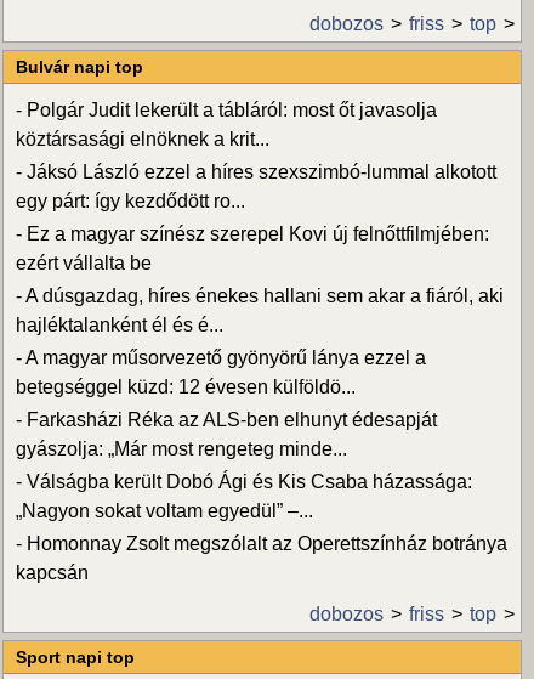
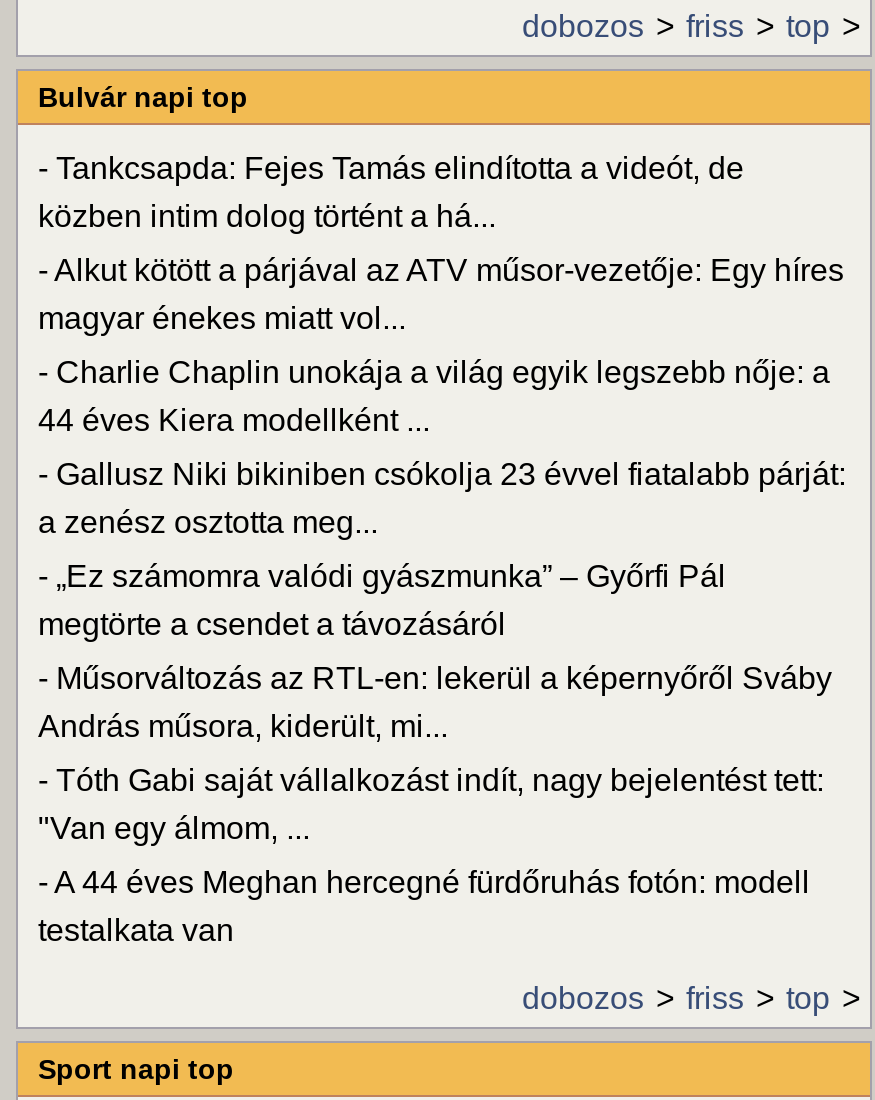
[16,100,437,149] - Polgár Judit lekerült a tábláról: most őt javasolja | köztársasági elnöknek a krit... -> [38,151,744,233] - Tankcsapda: Fejes Tamás elindította a videót, de | közben intim dolog történt a há...
[16,162,496,211] - Jáksó László ezzel a híres szexszimbó-lummal alkotott | egy párt: így kezdődött ro... -> [38,253,844,335] - Alkut kötött a párjával az ATV műsor-vezetője: Egy híres | magyar énekes miatt vol...
[16,223,489,273] - Ez a magyar színész szerepel Kovi új felnőttfilmjében: | ezért vállalta be -> [38,355,830,437] - Charlie Chaplin unokája a világ egyik legszebb nője: a | 44 éves Kiera modellként ...
[16,285,504,335] - A dúsgazdag, híres énekes hallani sem akar a fiáról, aki | hajléktalanként él és é... -> [38,457,846,539] - Gallusz Niki bikiniben csókolja 23 évvel fiatalabb párját: | a zenész osztotta meg...
[16,347,426,397] - A magyar műsorvezető gyönyörű lánya ezzel a | betegséggel küzd: 12 évesen külföldö... -> [38,559,726,641] - „Ez számomra valódi gyászmunka” – Győrfi Pál | megtörte a csendet a távozásáról
[16,409,437,459] - Farkasházi Réka az ALS-ben elhunyt édesapját | gyászolja: „Már most rengeteg minde... -> [38,661,832,743] - Műsorváltozás az RTL-en: lekerül a képernyőről Sváby | András műsora, kiderült, mi...
[16,471,472,521] - Válságba került Dobó Ági és Kis Csaba házassága: | „Nagyon sokat voltam egyedül” –... -> [38,763,824,845] - Tóth Gabi saját vállalkozást indít, nagy bejelentést tett: | "Van egy álmom, ...
[16,533,507,583] - Homonnay Zsolt megszólalt az Operettszínház botránya | kapcsán -> [38,865,810,947] - A 44 éves Meghan hercegné fürdőruhás fotón: modell | testalkata van

